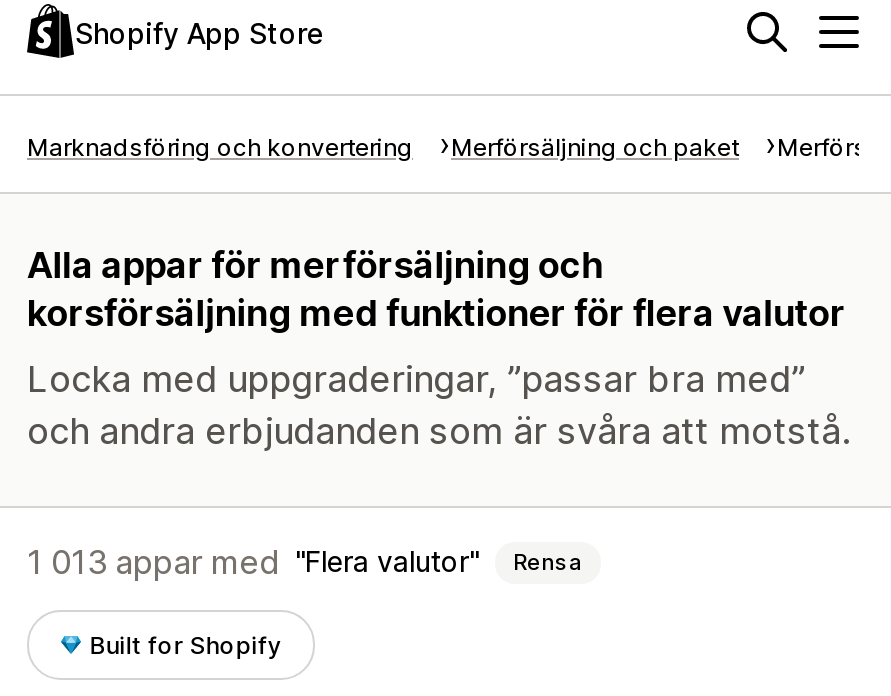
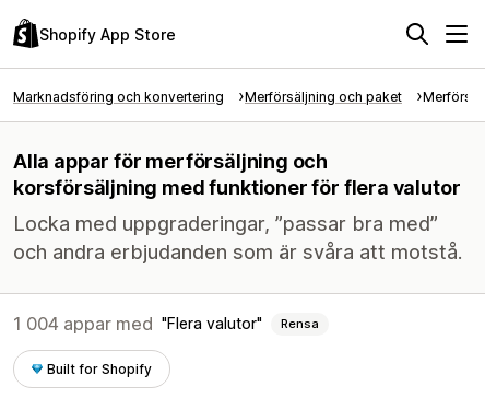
[27,542,583,582] 1 013 appar med Flera valutor Rensa -> [13,313,319,335] 1 004 appar med Flera valutor Rensa

